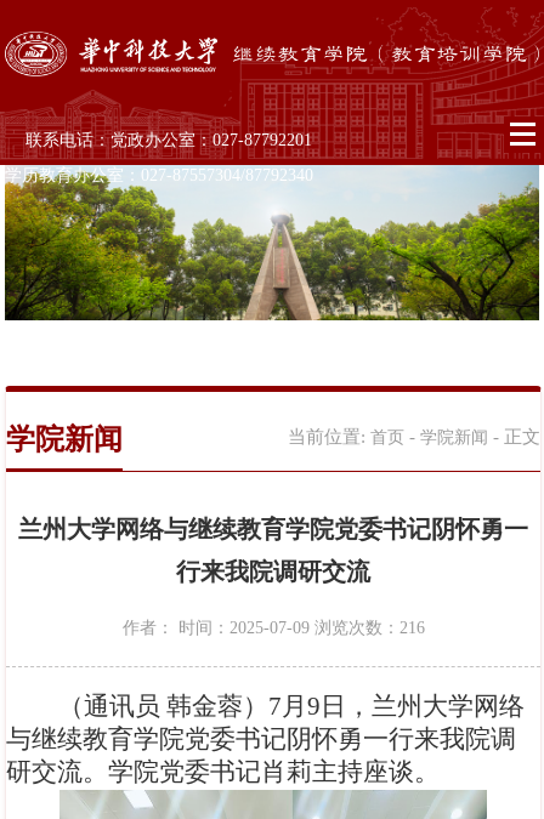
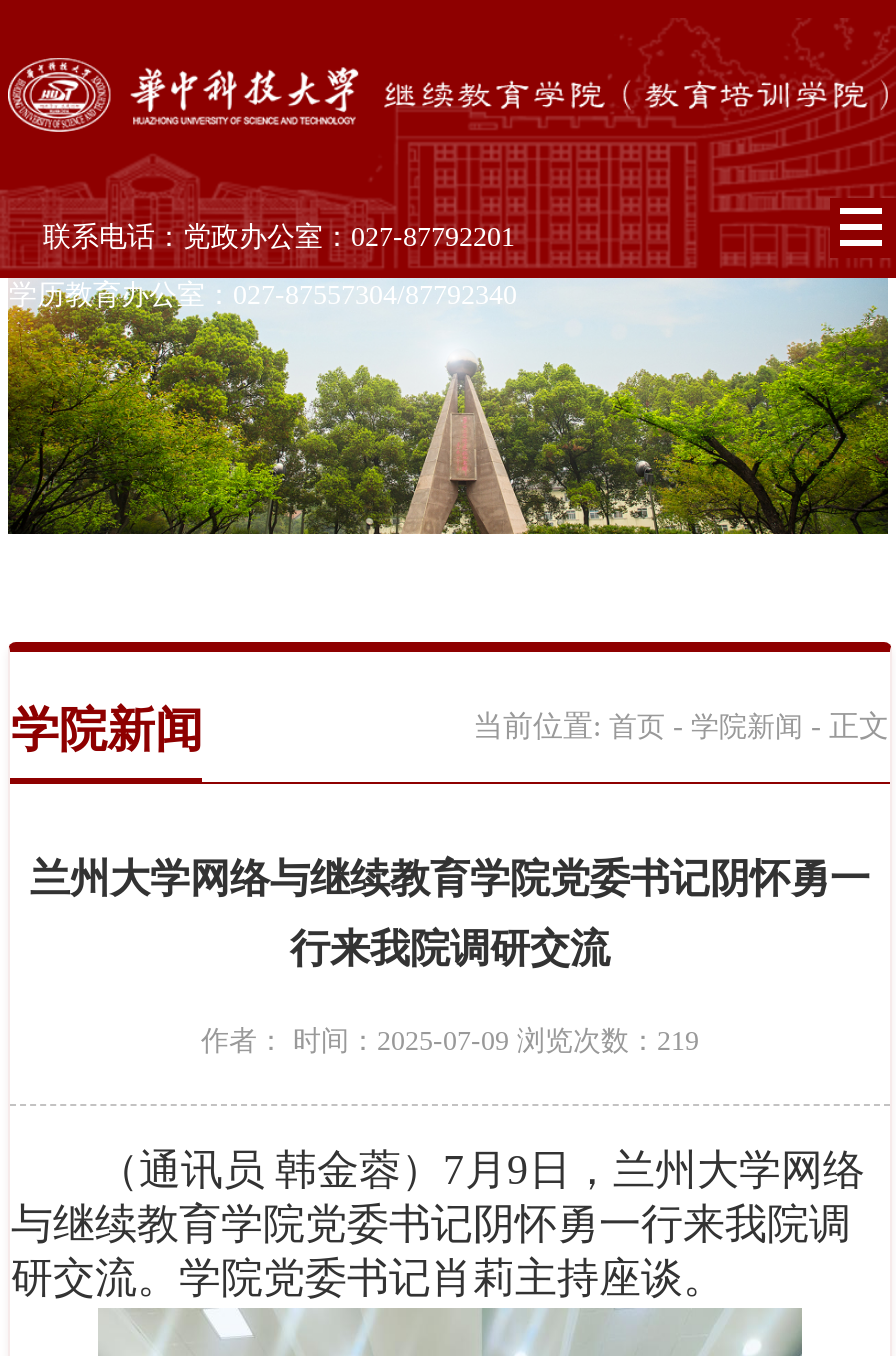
[122,619,424,637] 作者： 时间：2025-07-09 浏览次数：216 -> [201,1026,699,1056] 作者： 时间：2025-07-09 浏览次数：219

